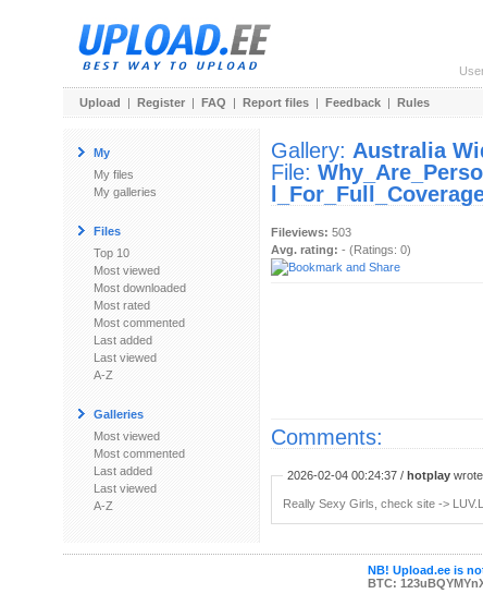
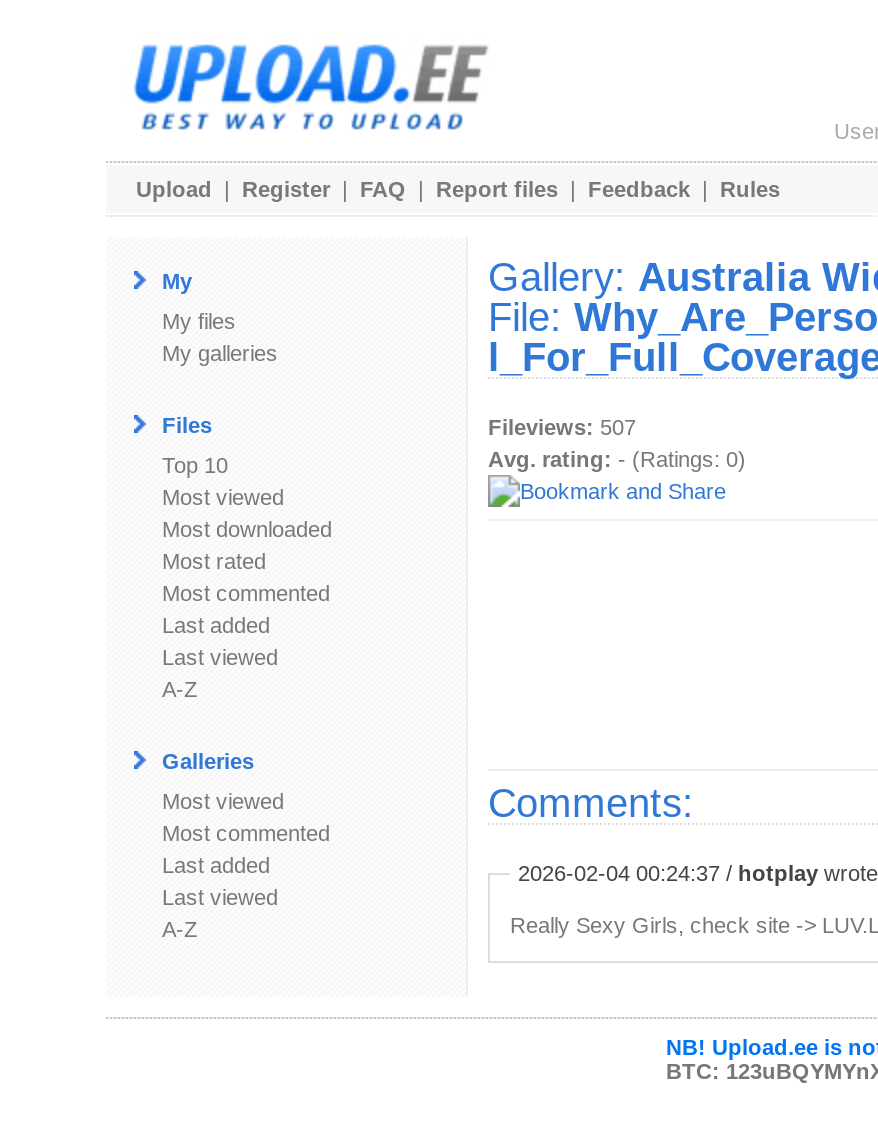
[271,226,351,239] Fileviews: 503 -> [488,415,636,439] Fileviews: 507

